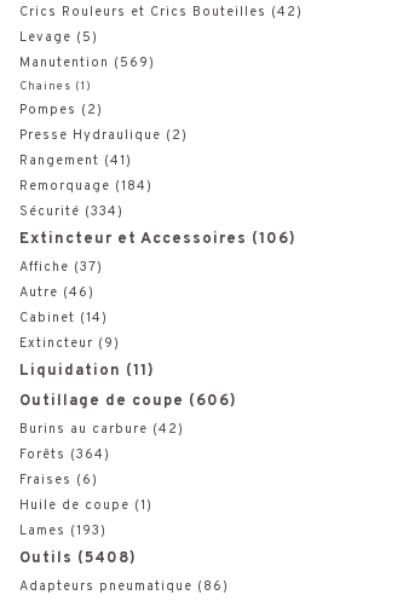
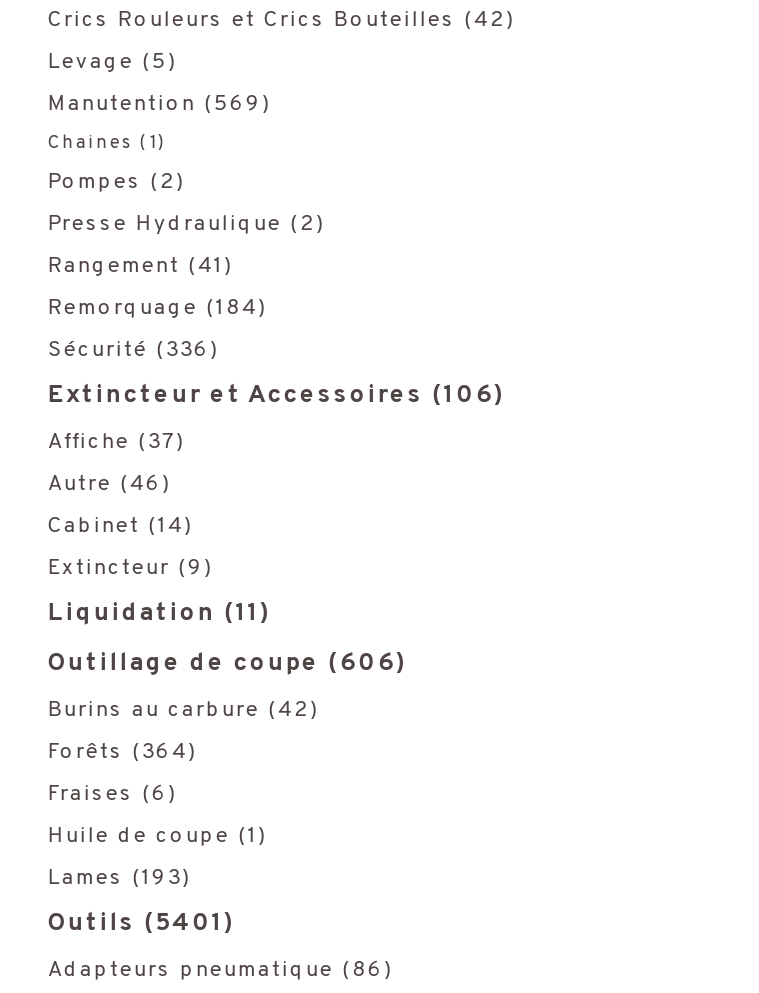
[19,203,123,220] Sécurité (334) -> [48,336,220,364] Sécurité (336)
[19,549,137,568] Outils (5408) -> [48,908,236,940] Outils (5401)

